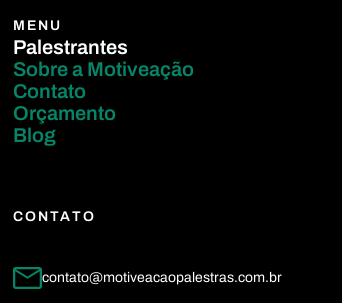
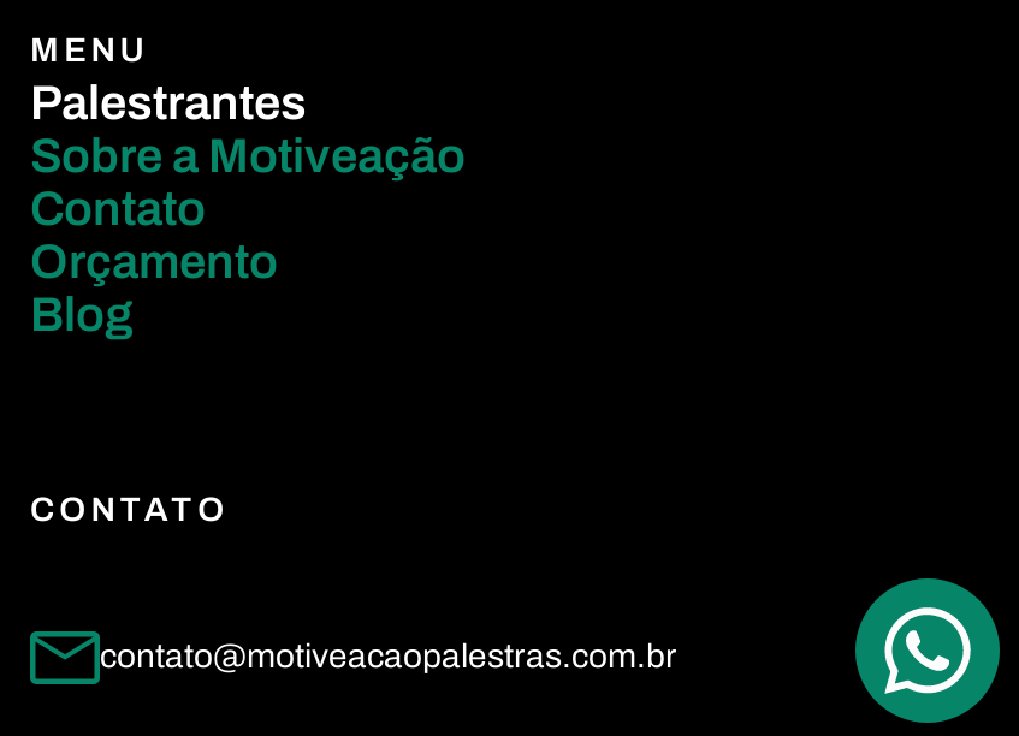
none -> [853,576,1002,725] [image]

